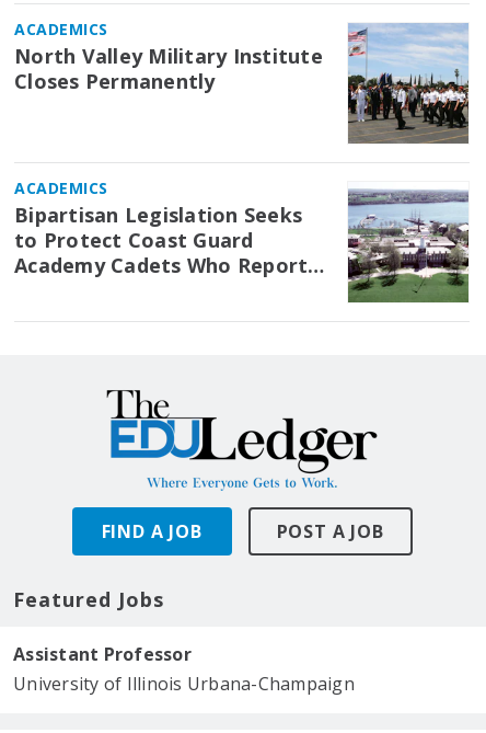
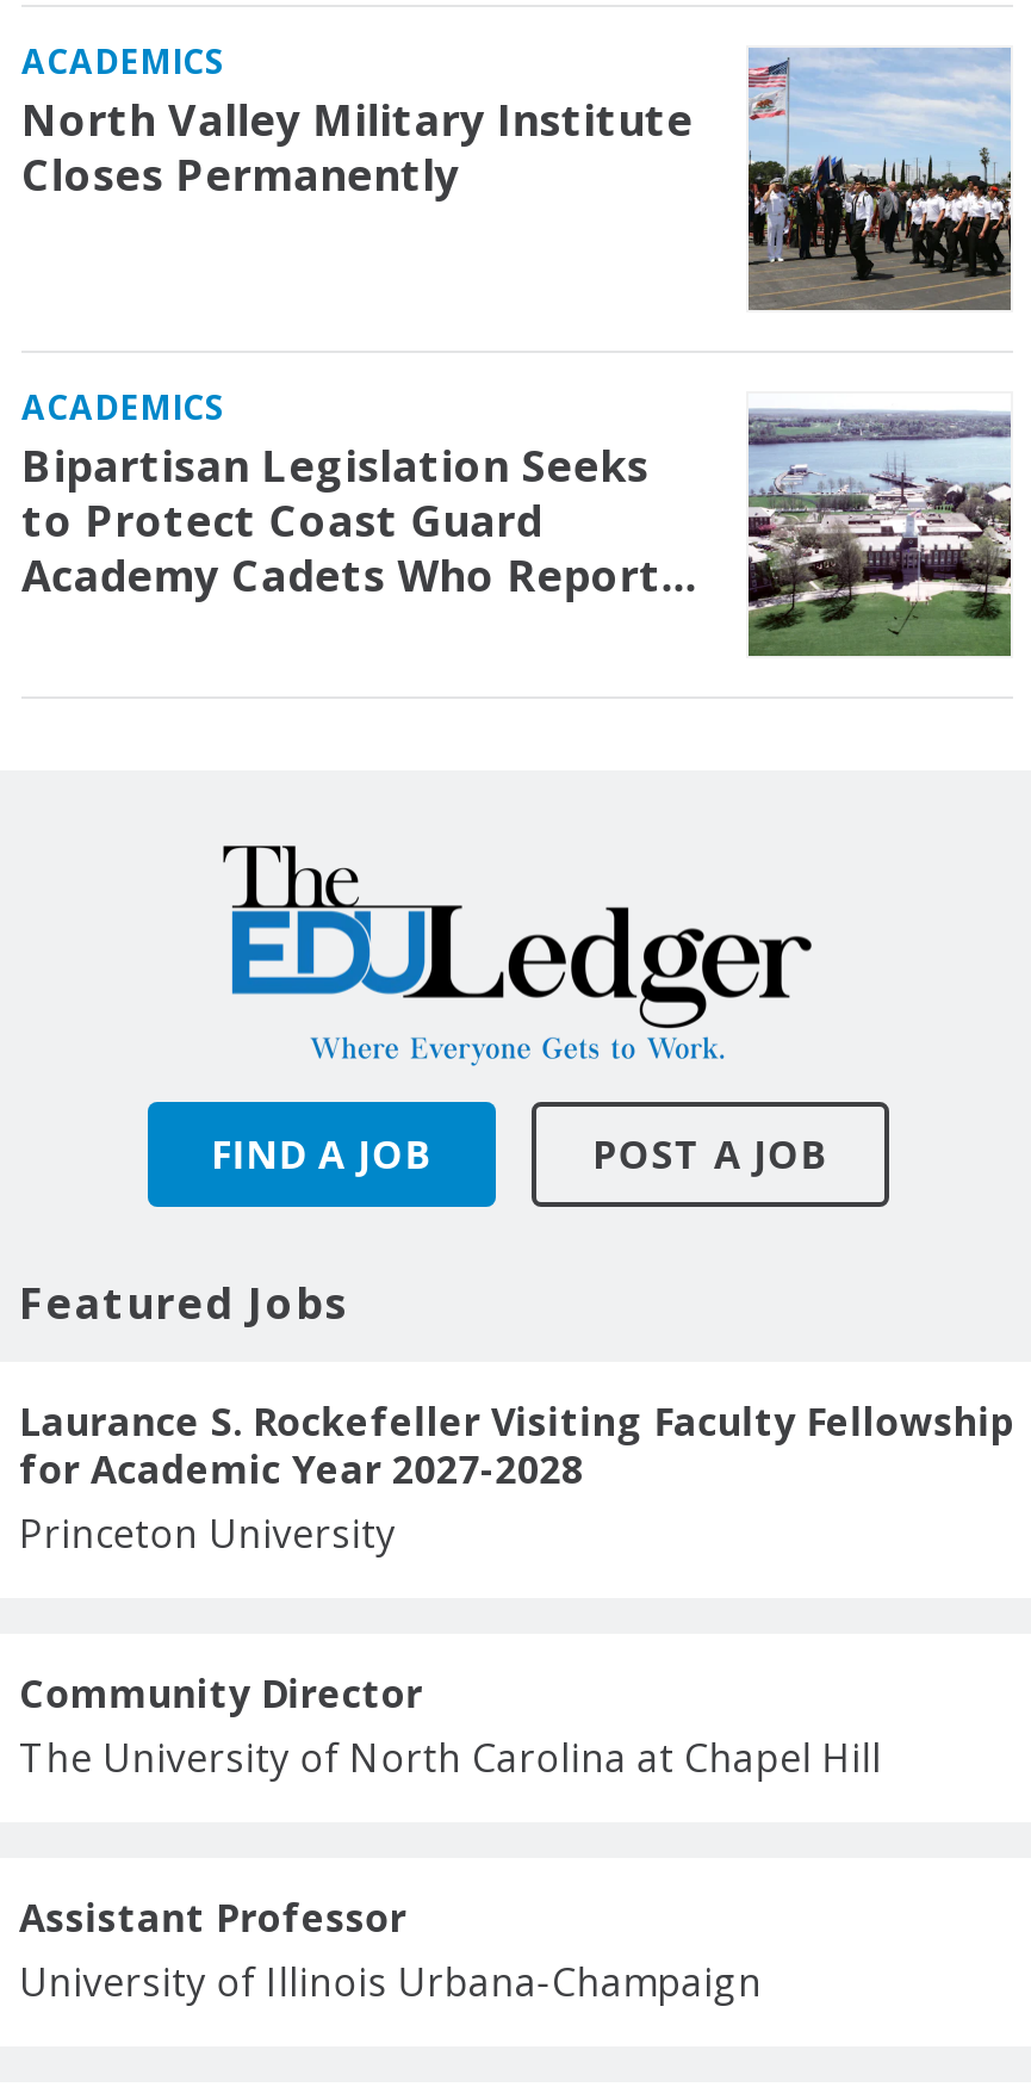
none -> [19,1394,1015,1783] Laurance S. Rockefeller Visiting Faculty Fellowship | for Academic Year 2027-2028 | Princeton University | Community Director | The University of North Carolina at Chapel Hill

